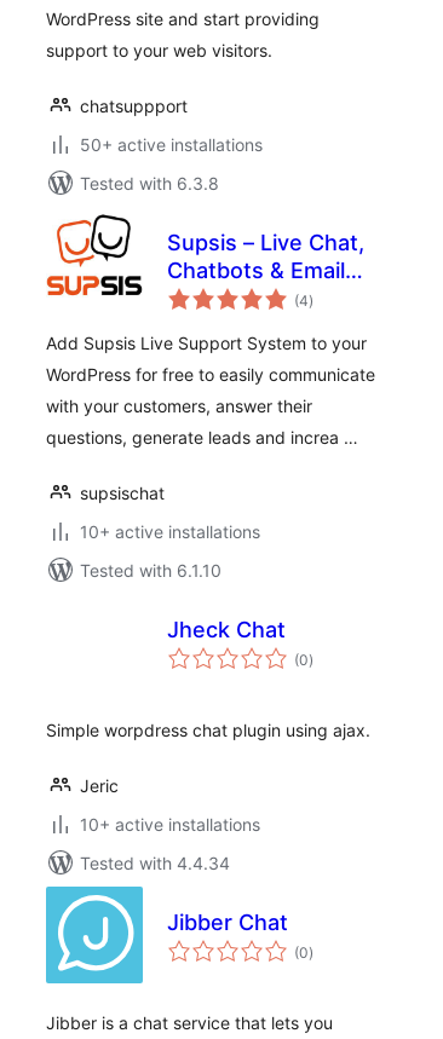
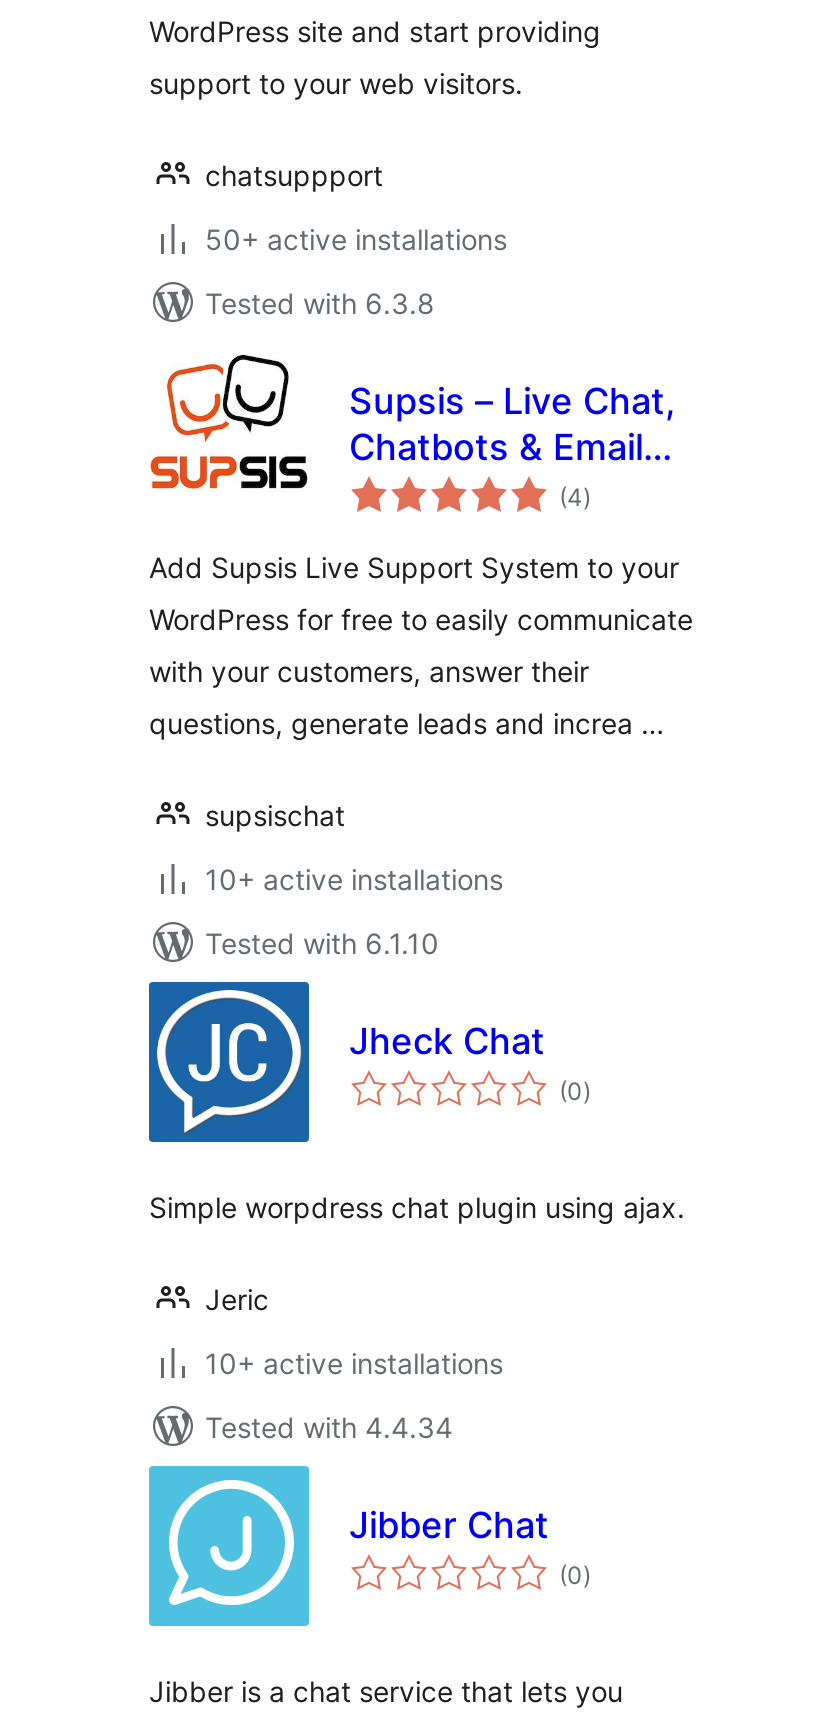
none -> [147,980,311,1144] [image]

